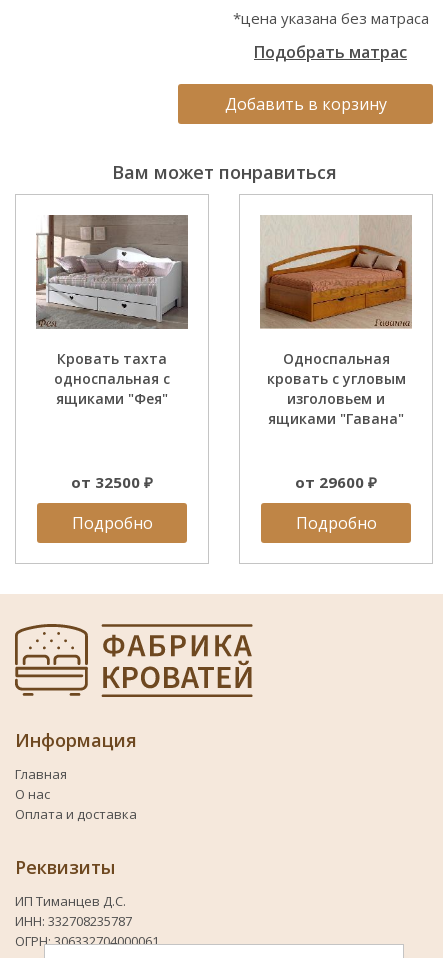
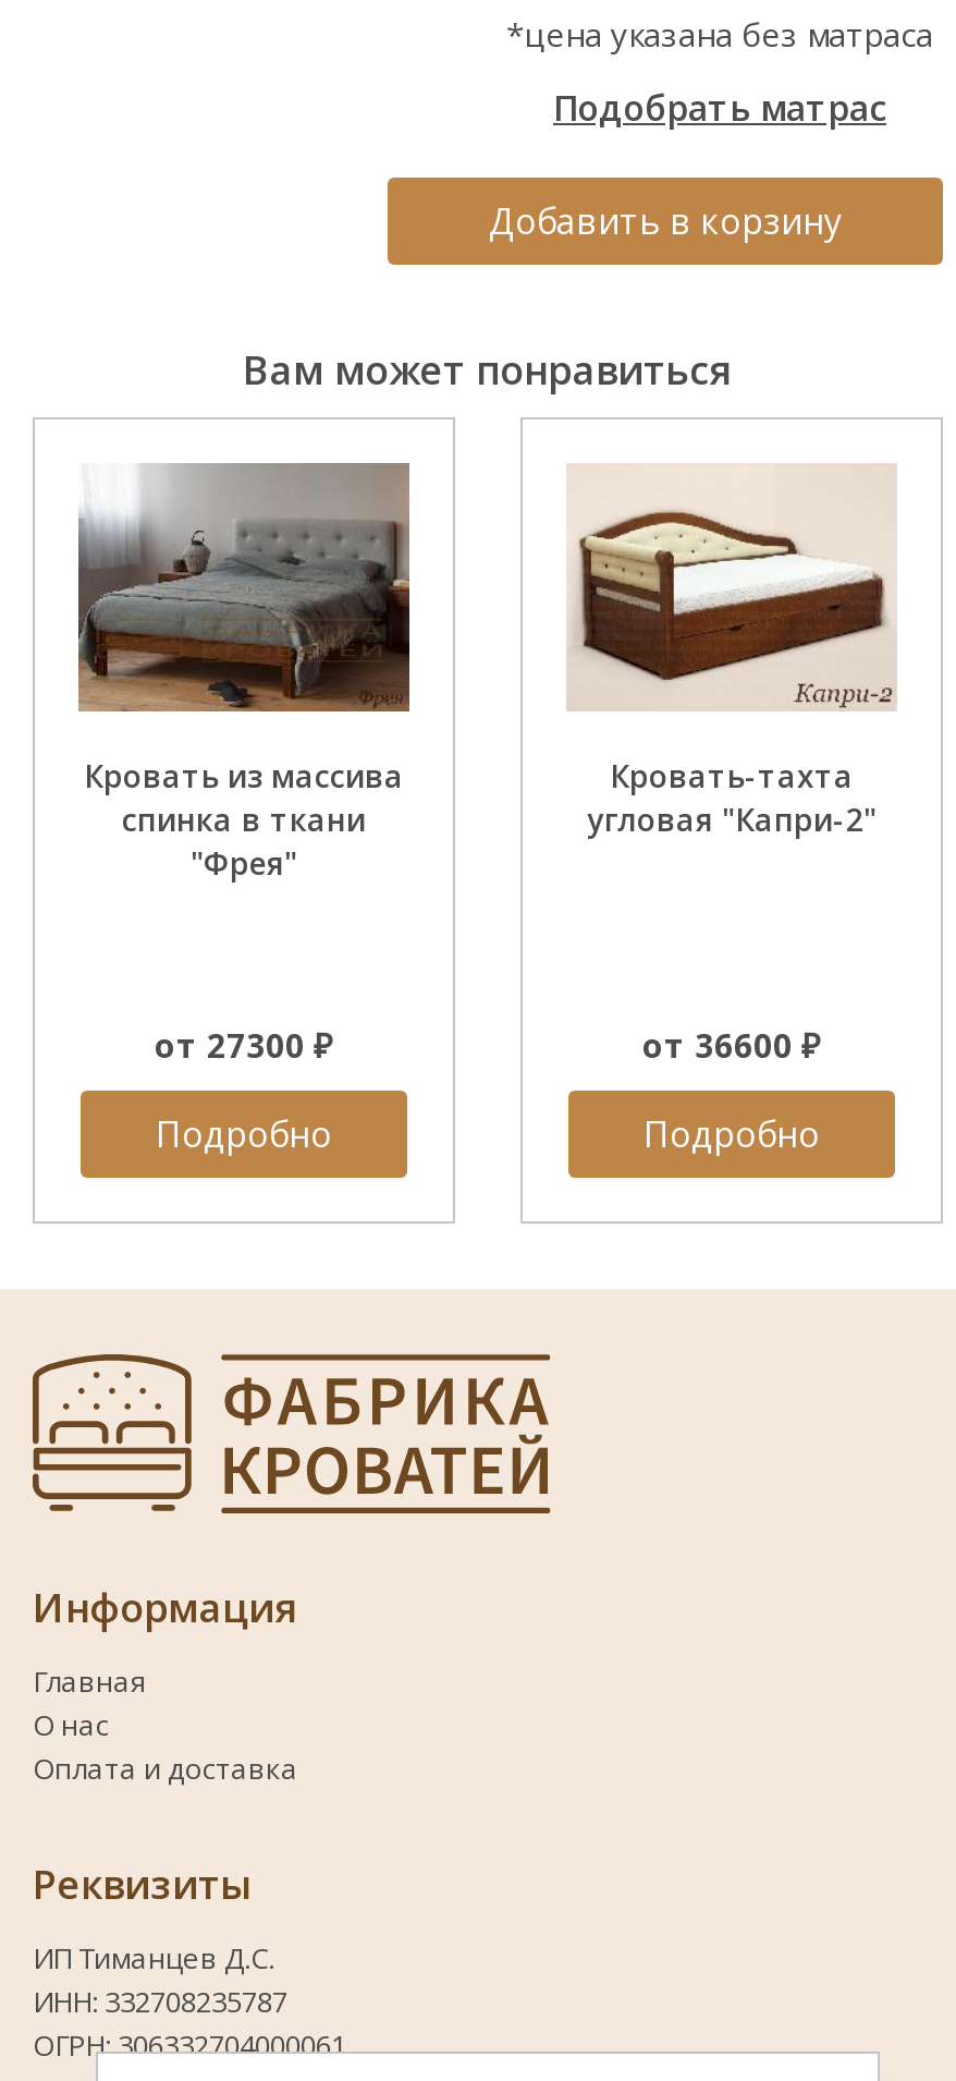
[36,214,188,408] [image] | Кровать тахта | односпальная с | ящиками "Фея" -> [76,463,409,884] [image] | Кровать из массива | спинка в ткани | "Фрея"
[260,215,412,428] [image] | Односпальная | кровать с угловым | изголовьем и | ящиками "Гавана" -> [568,465,895,840] [image] | Кровать-тахта | угловая "Капри-2"
[71,472,153,492] от 32500 ₽ -> [155,1023,333,1067] от 27300 ₽
[295,472,377,492] от 29600 ₽ -> [642,1023,821,1067] от 36600 ₽

